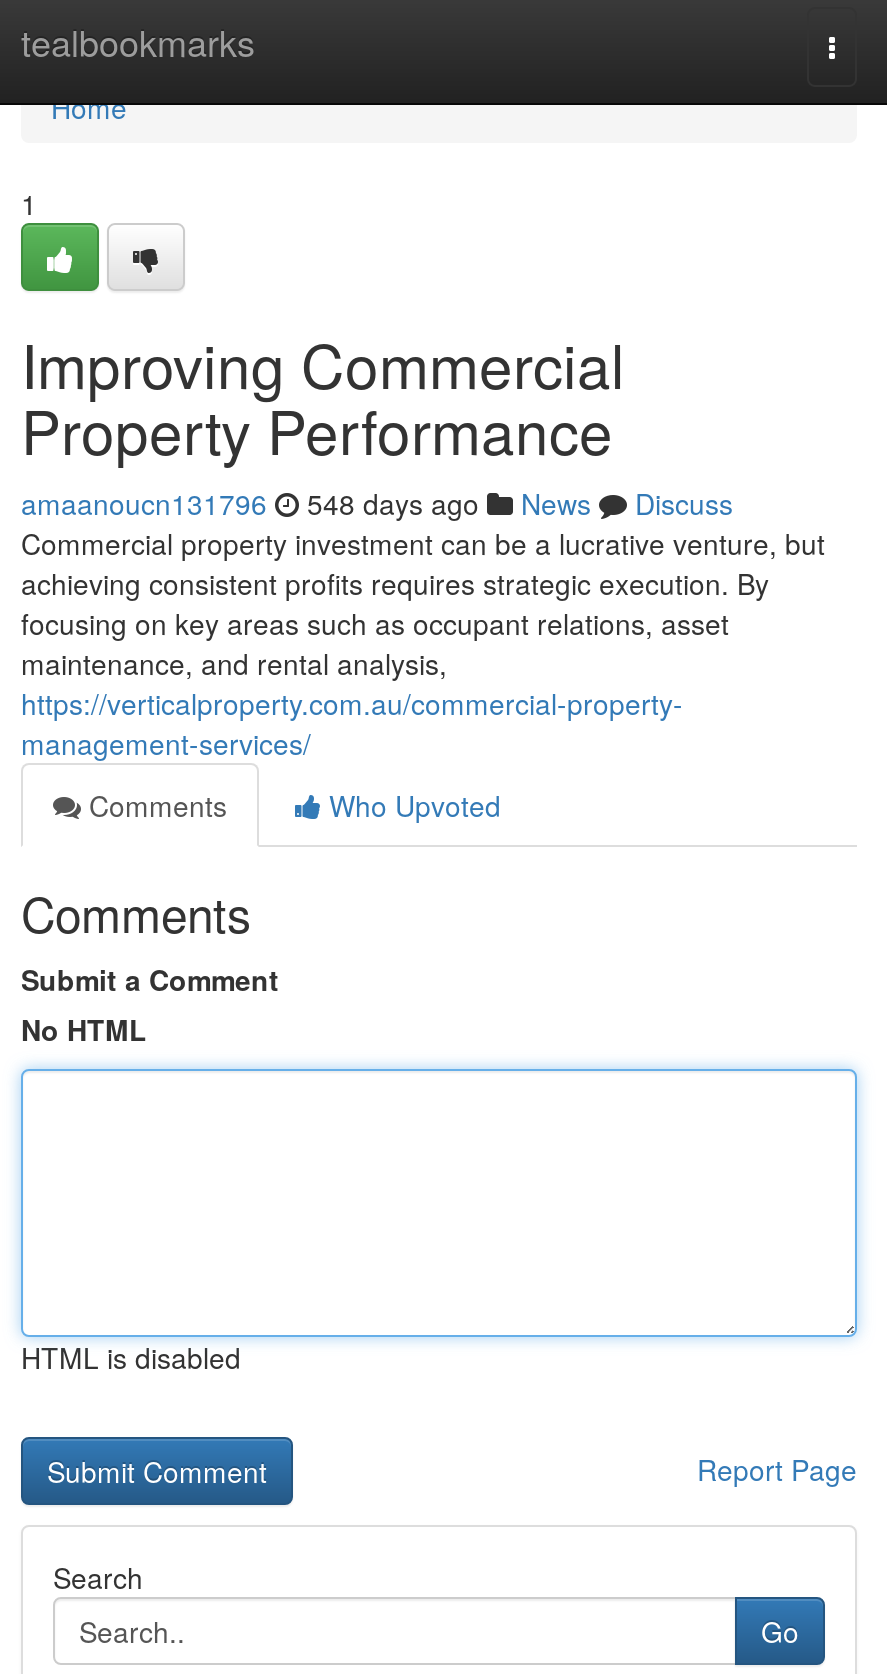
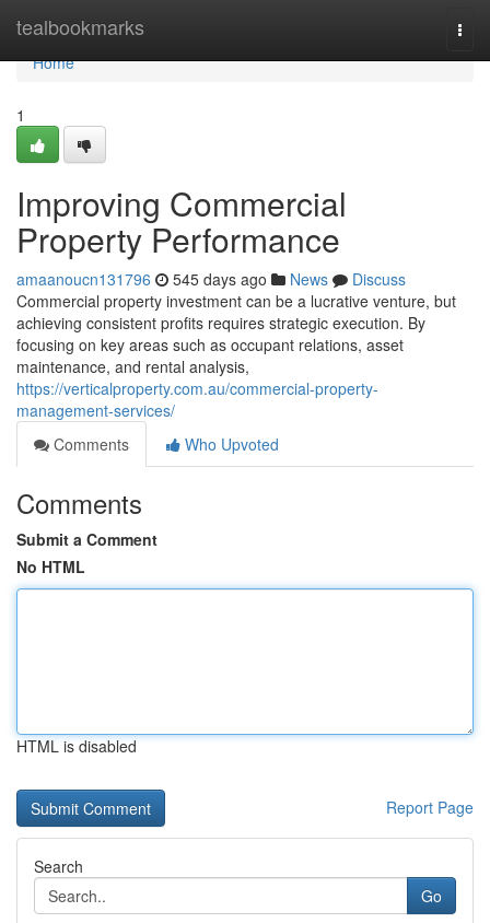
[21,483,733,523] amaanoucn131796 548 days ago News Discuss -> [16,268,406,290] amaanoucn131796 545 days ago News Discuss

